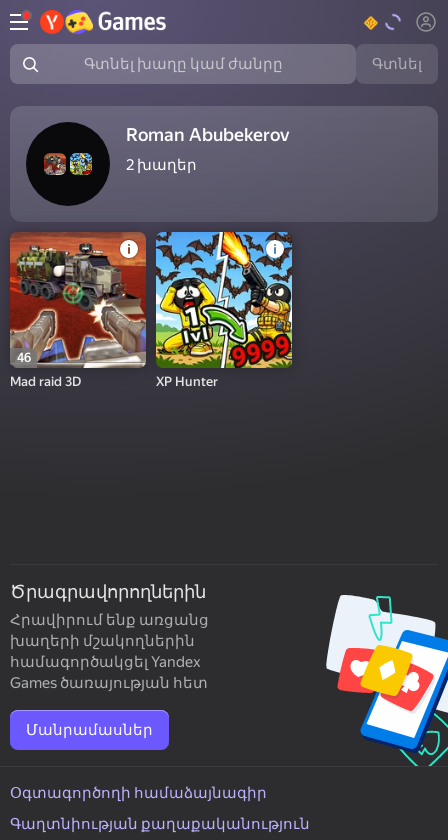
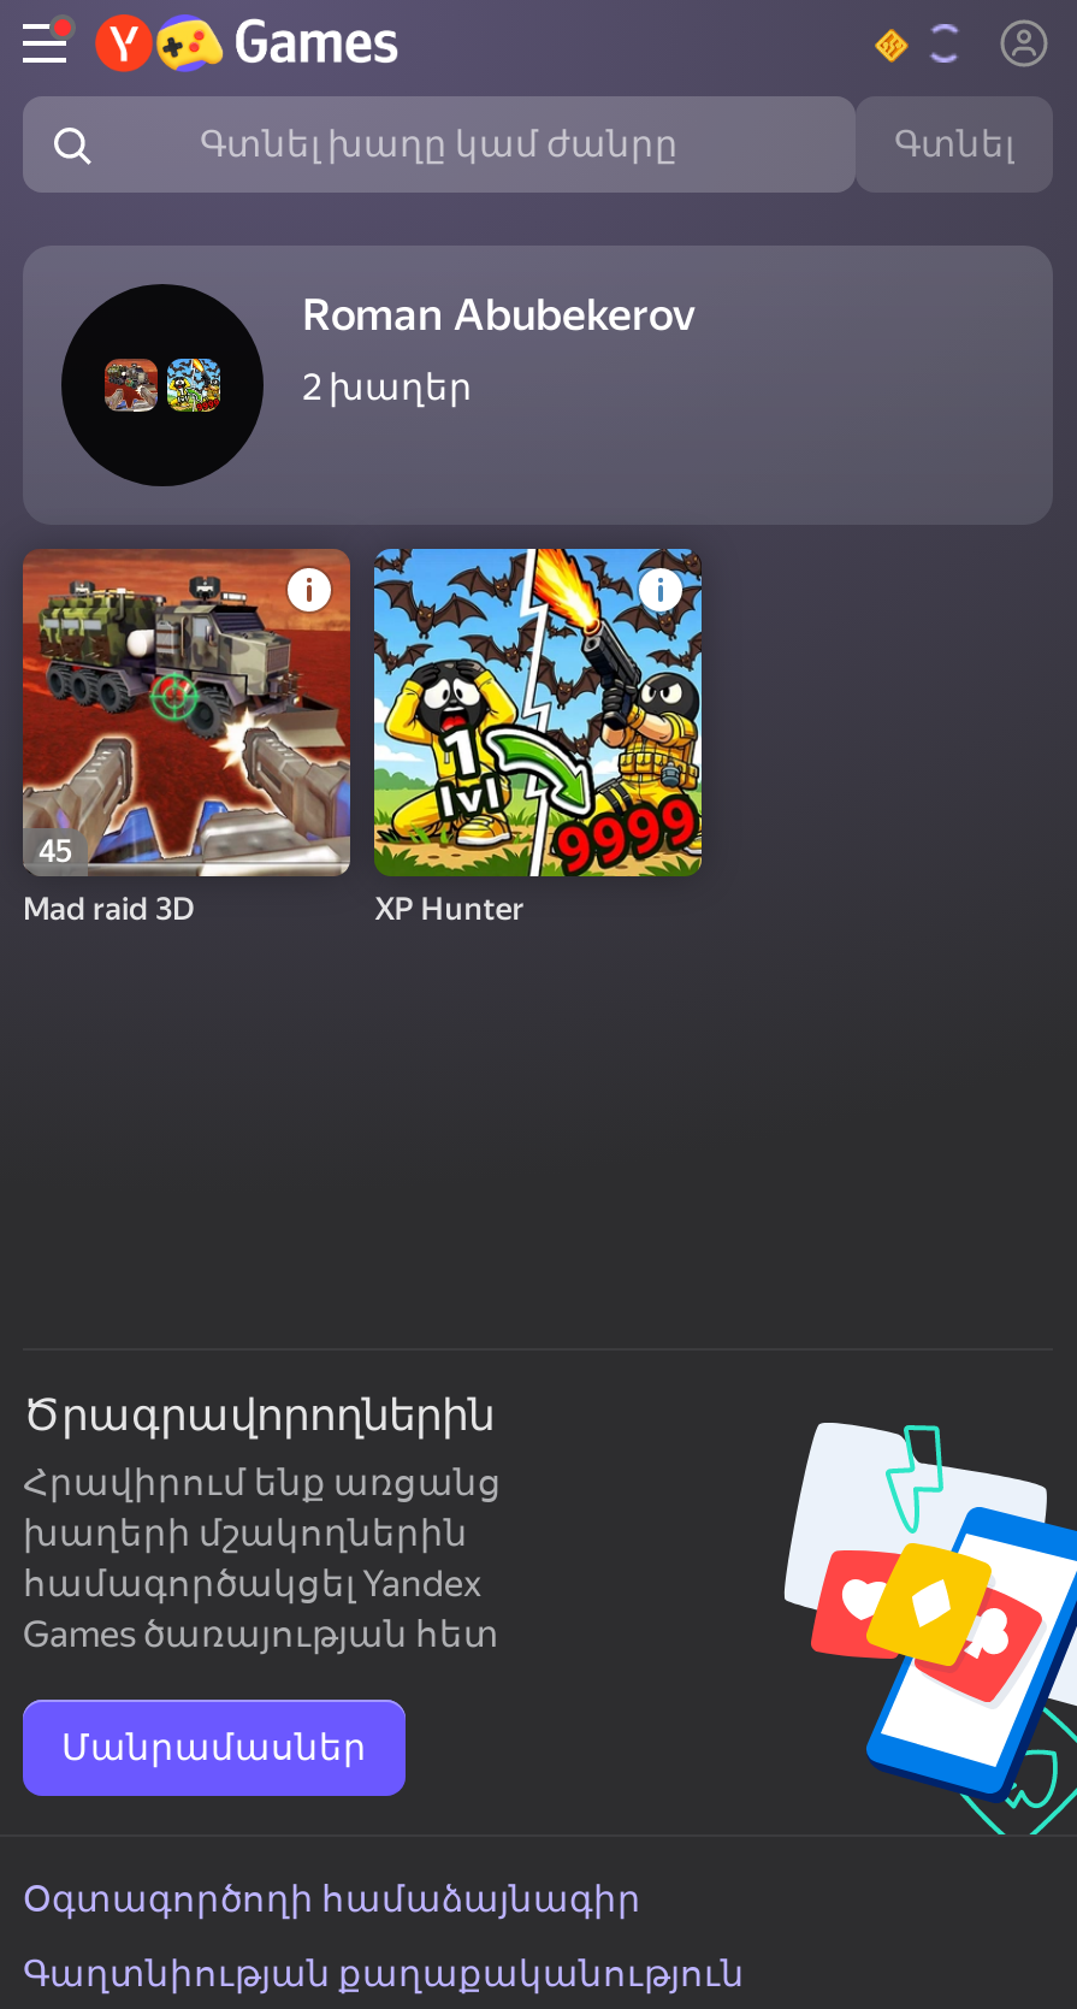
[16,350,30,365] 46 -> [39,833,72,869] 45

